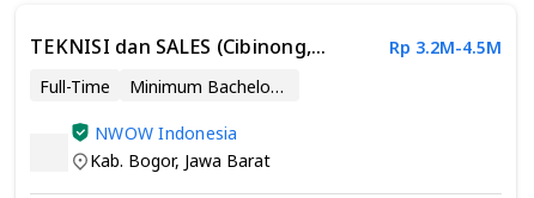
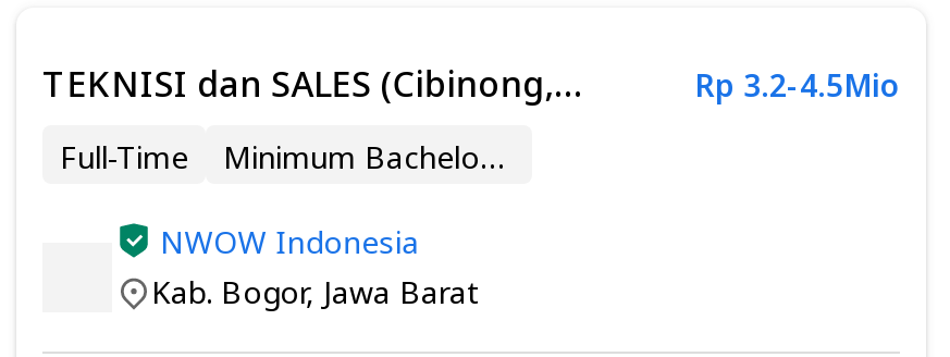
[389,35,502,58] Rp 3.2M-4.5M -> [695,64,900,105] Rp 3.2-4.5Mio

